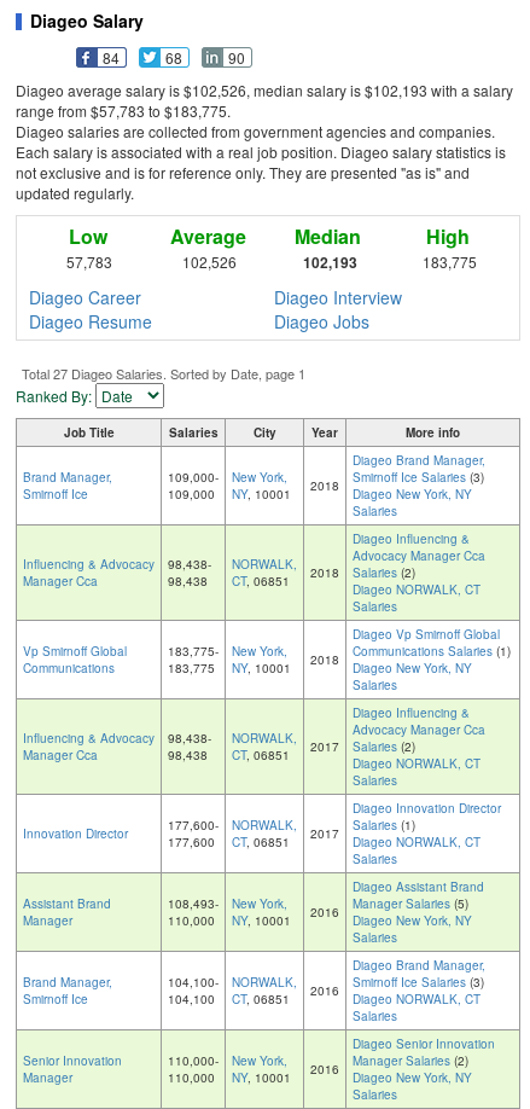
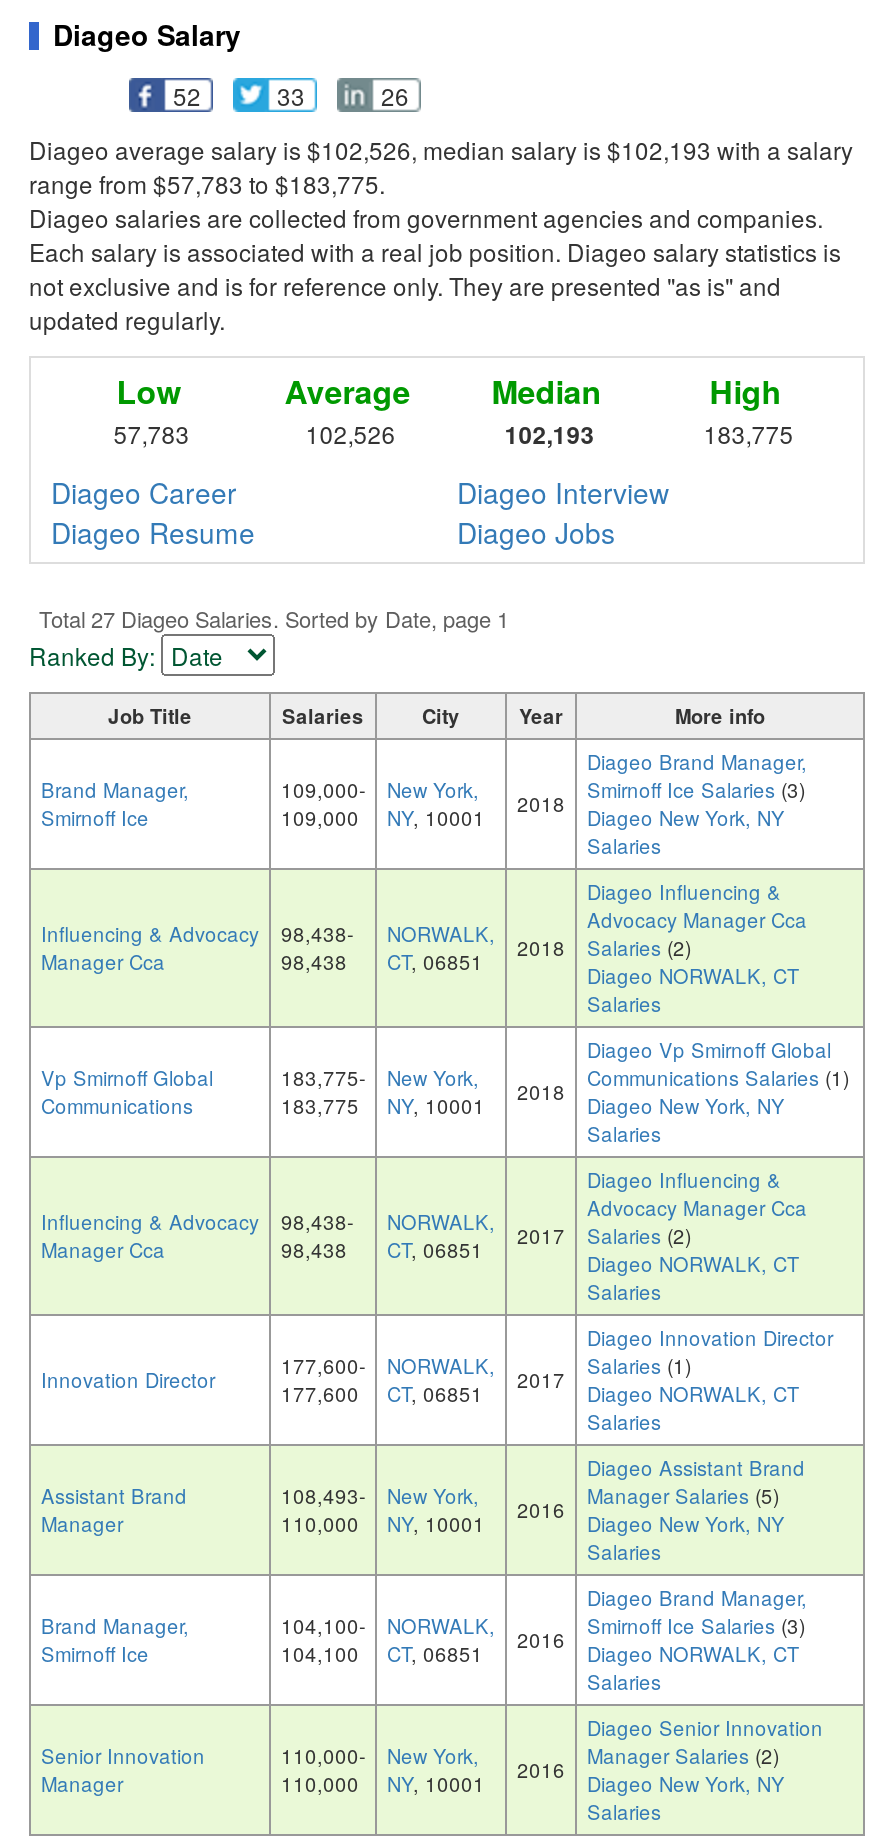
[103,48,120,68] 84 -> [173,79,201,113] 52
[165,48,182,68] 68 -> [277,79,305,113] 33
[228,48,245,68] 90 -> [381,79,409,113] 26

